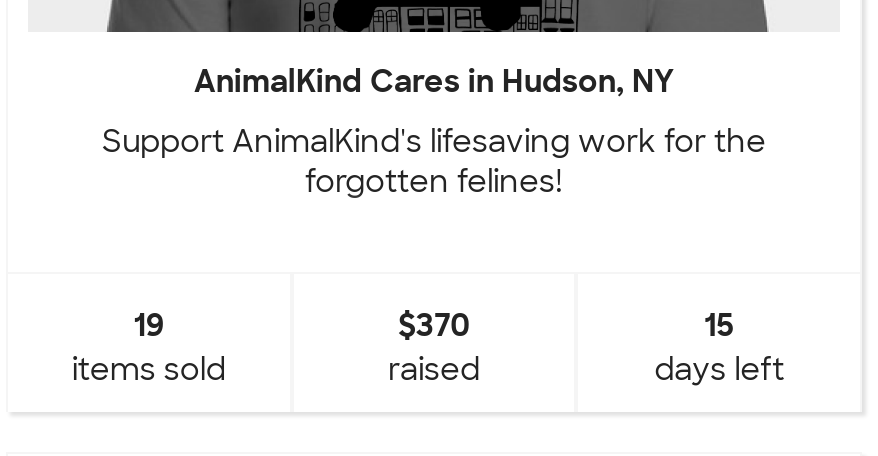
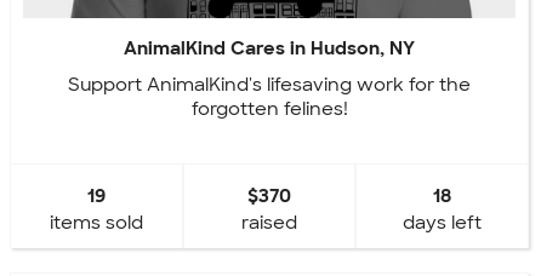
[704,305,734,345] 15 -> [433,184,451,209] 18

